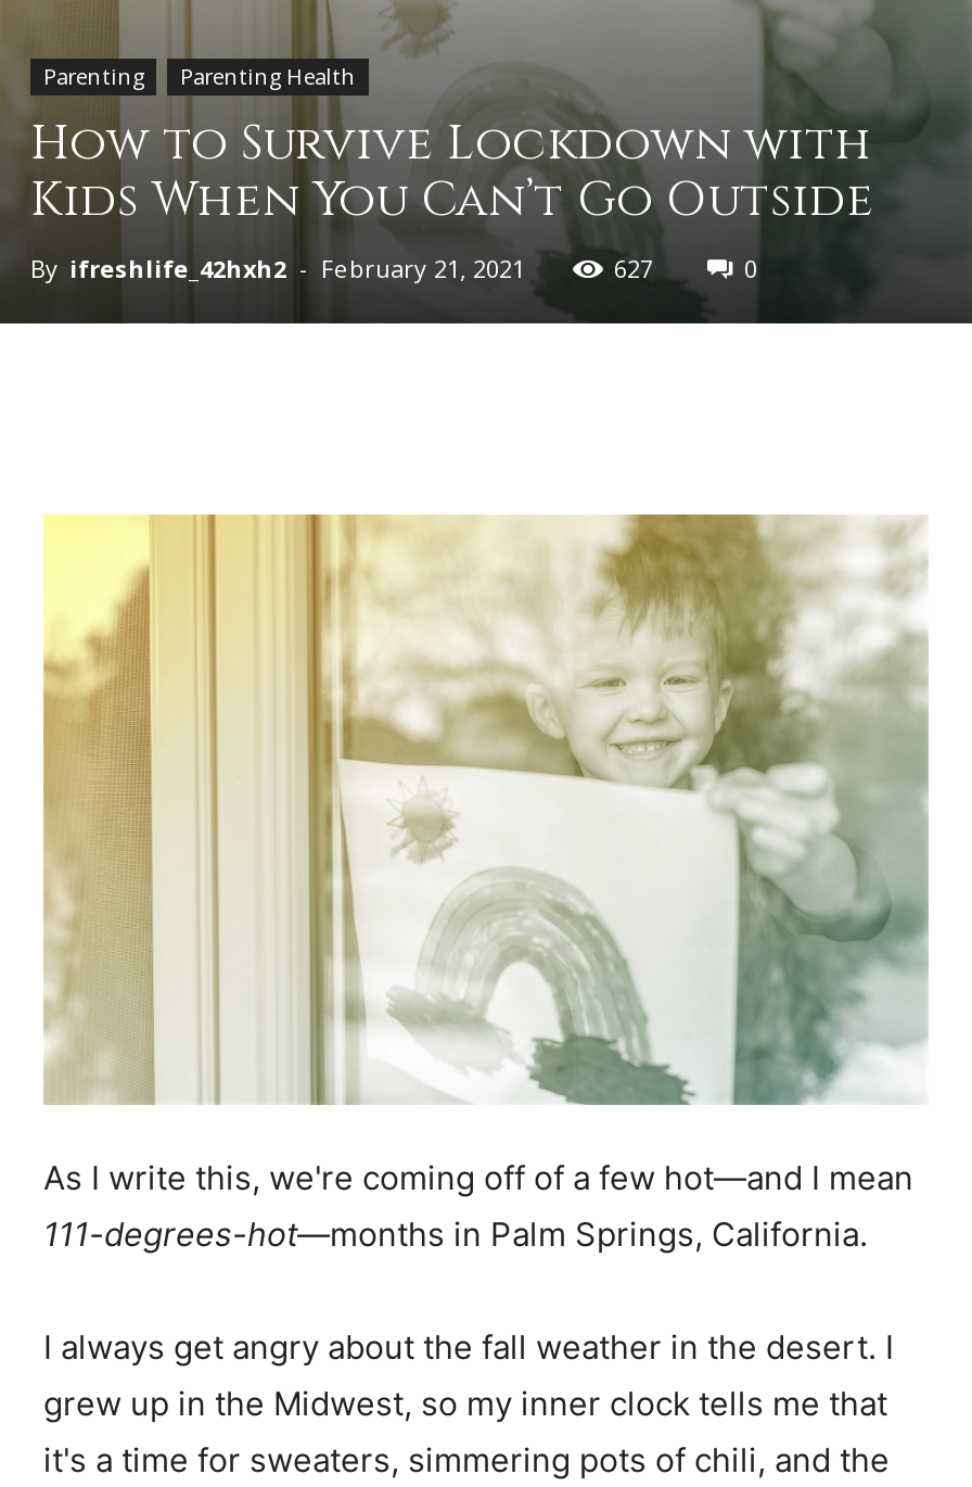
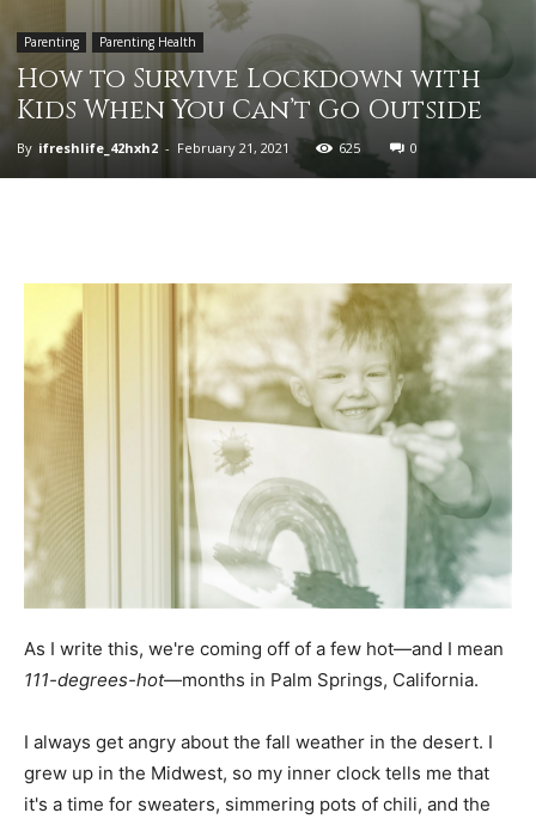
[614,251,653,284] 627 -> [339,138,360,156] 625

